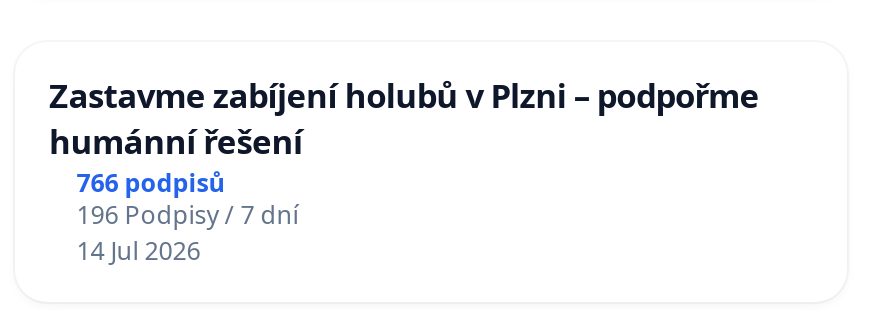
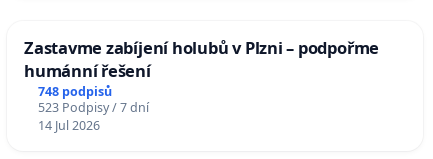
[77,165,225,199] 766 podpisů -> [38,83,112,100] 748 podpisů
[77,197,299,231] 196 Podpisy / 7 dní -> [38,99,149,116] 523 Podpisy / 7 dní

